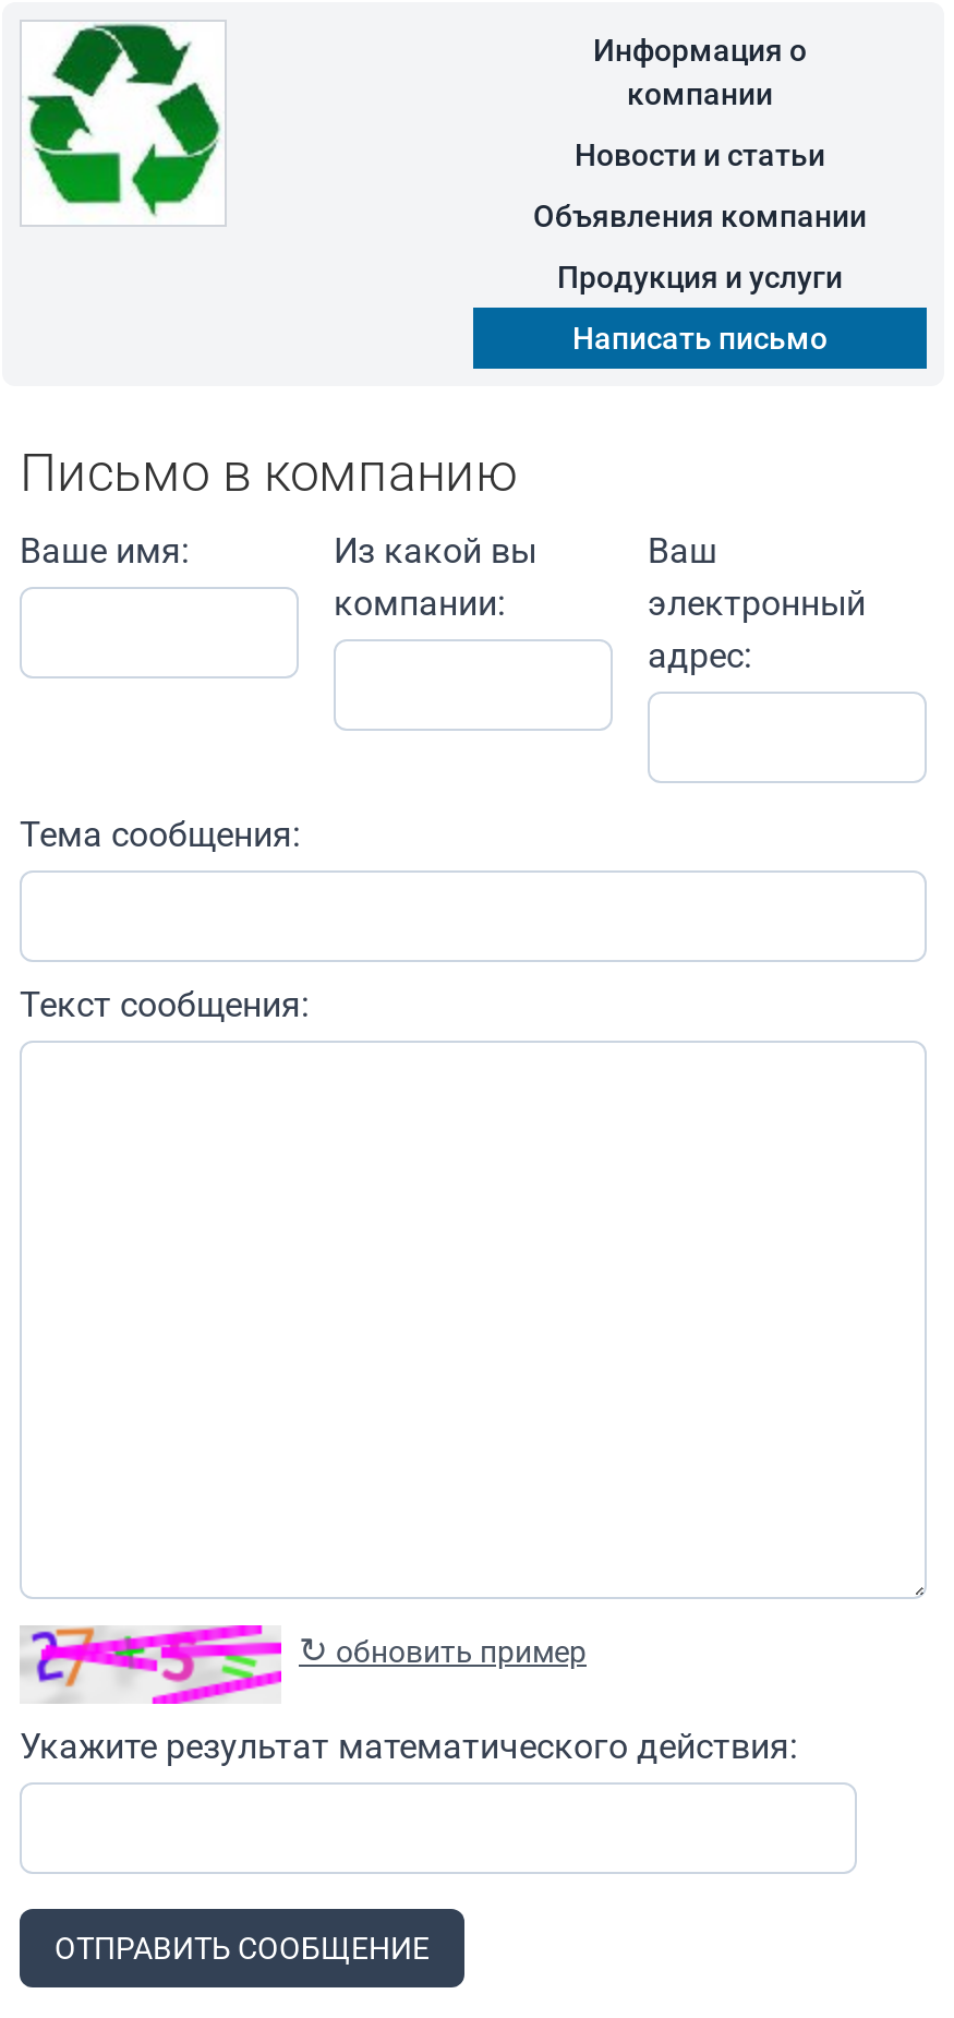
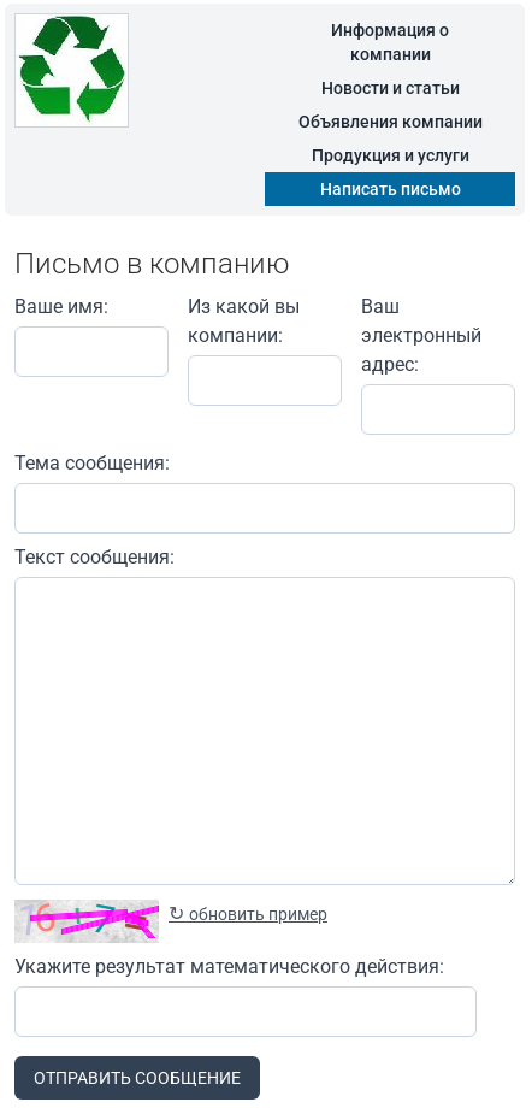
[31,1623,283,1706] [image] -> [22,900,159,943] [image]

